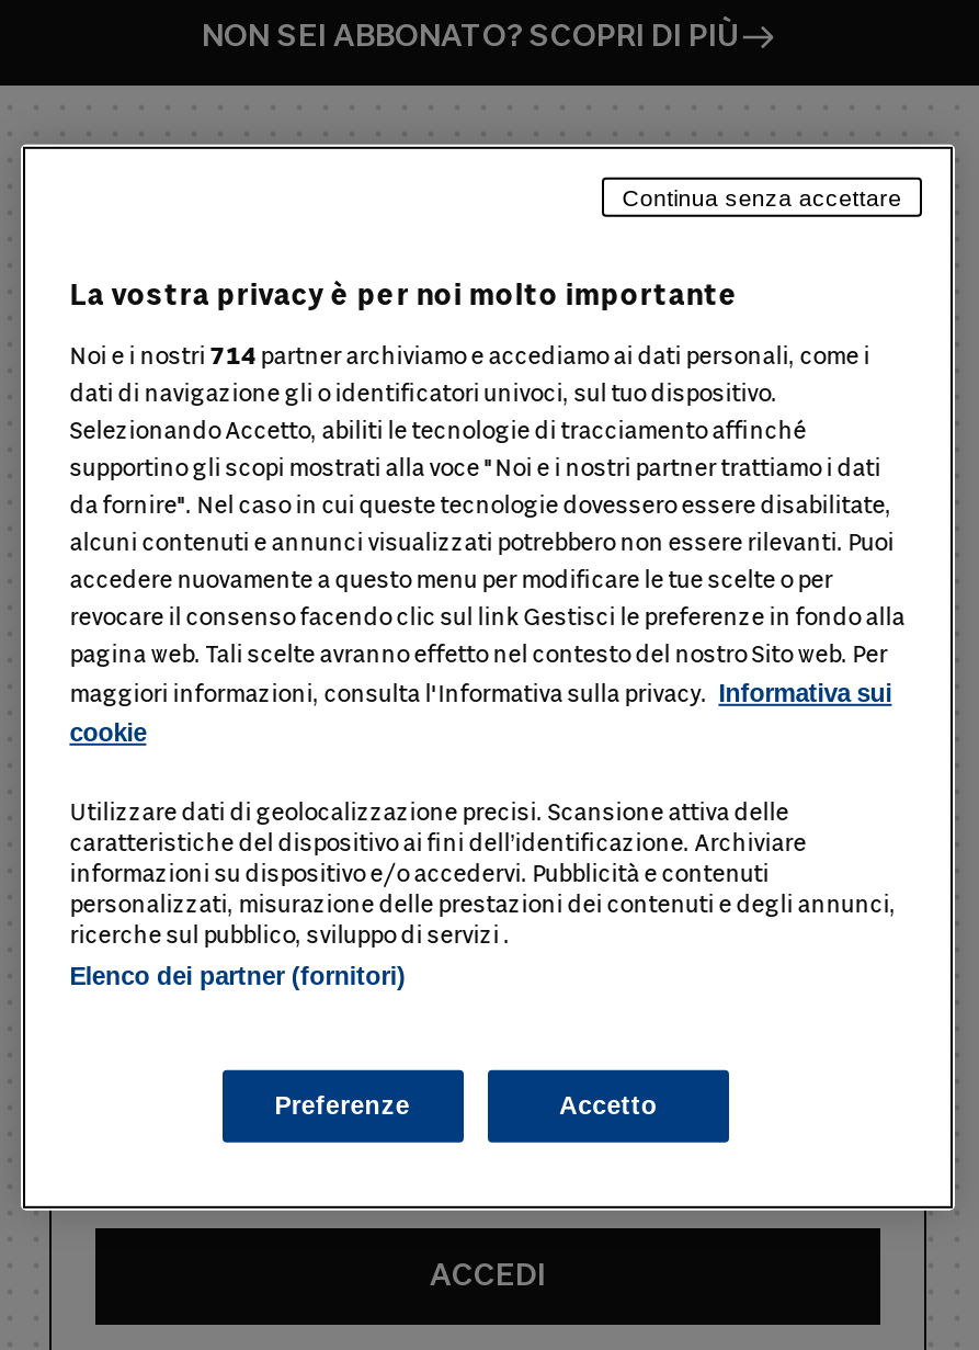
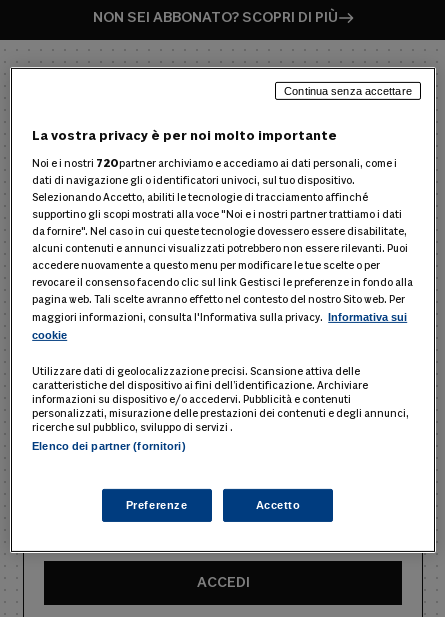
[70,343,870,374] Noi e i nostri 714 partner archiviamo e accediamo ai dati personali, come i -> [32,157,397,171] Noi e i nostri 720 partner archiviamo e accediamo ai dati personali, come i

